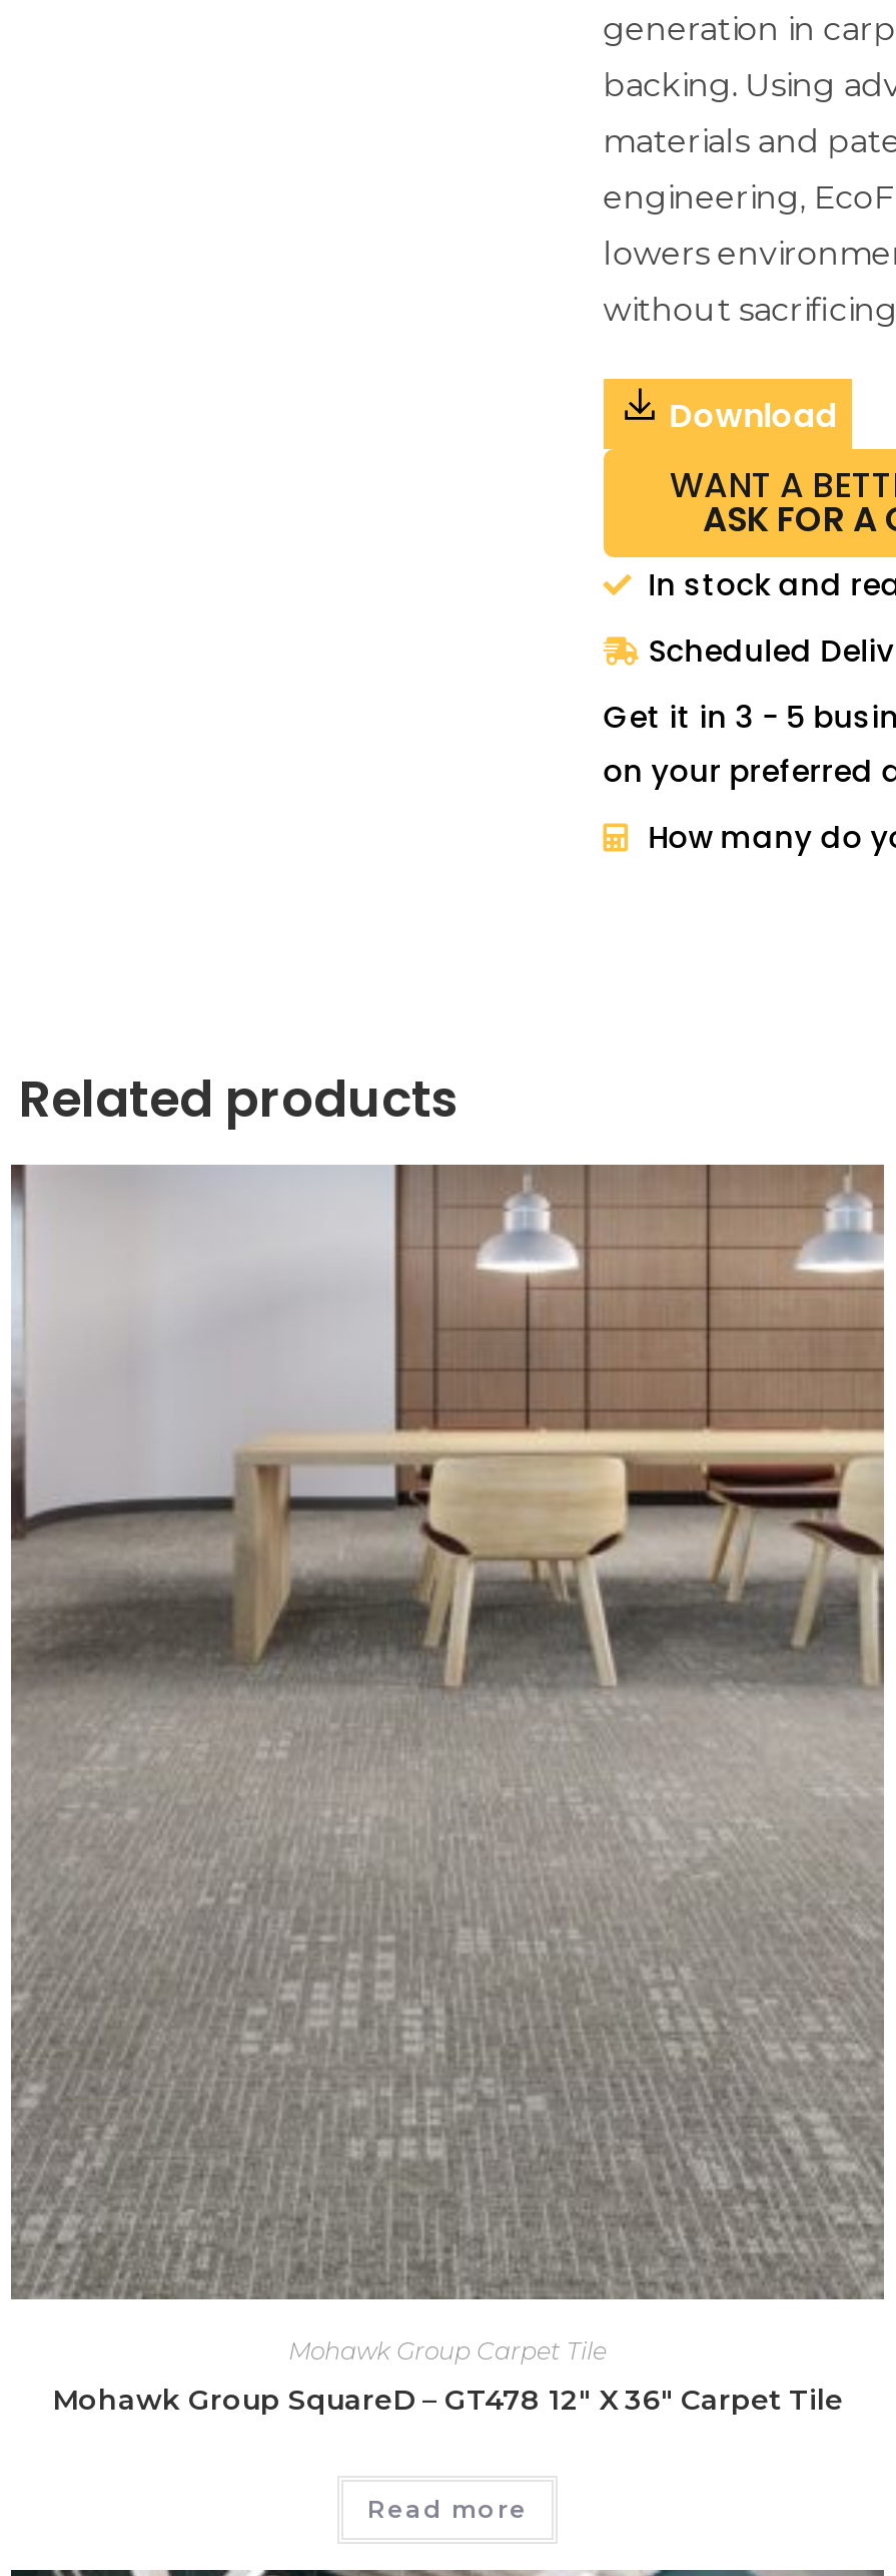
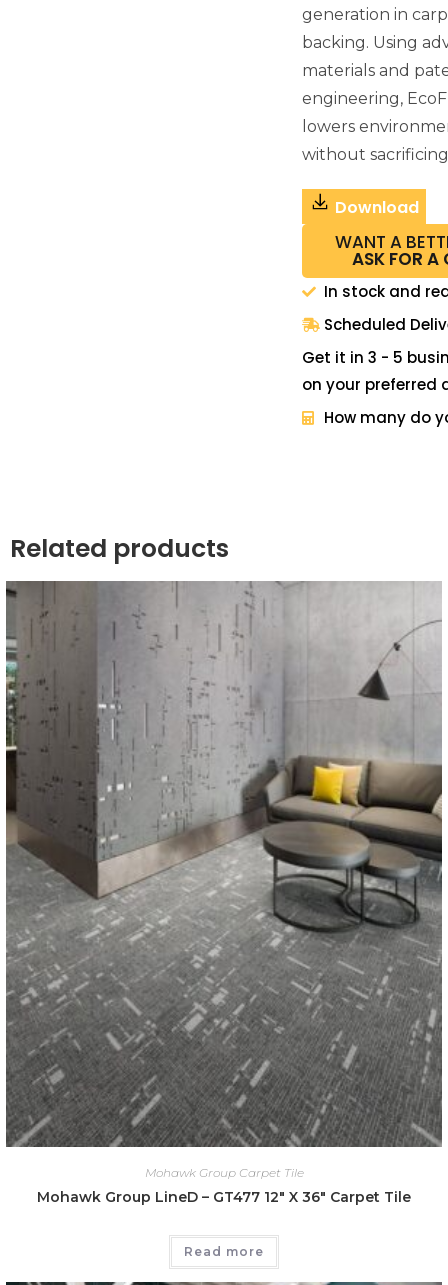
[9,1165,886,2301] [image] -> [5,581,442,1147] [image]
[52,2382,843,2418] Mohawk Group SquareD – GT478 12″ X 36″ Carpet Tile -> [37,1188,411,1206] Mohawk Group LineD – GT477 12″ X 36″ Carpet Tile

